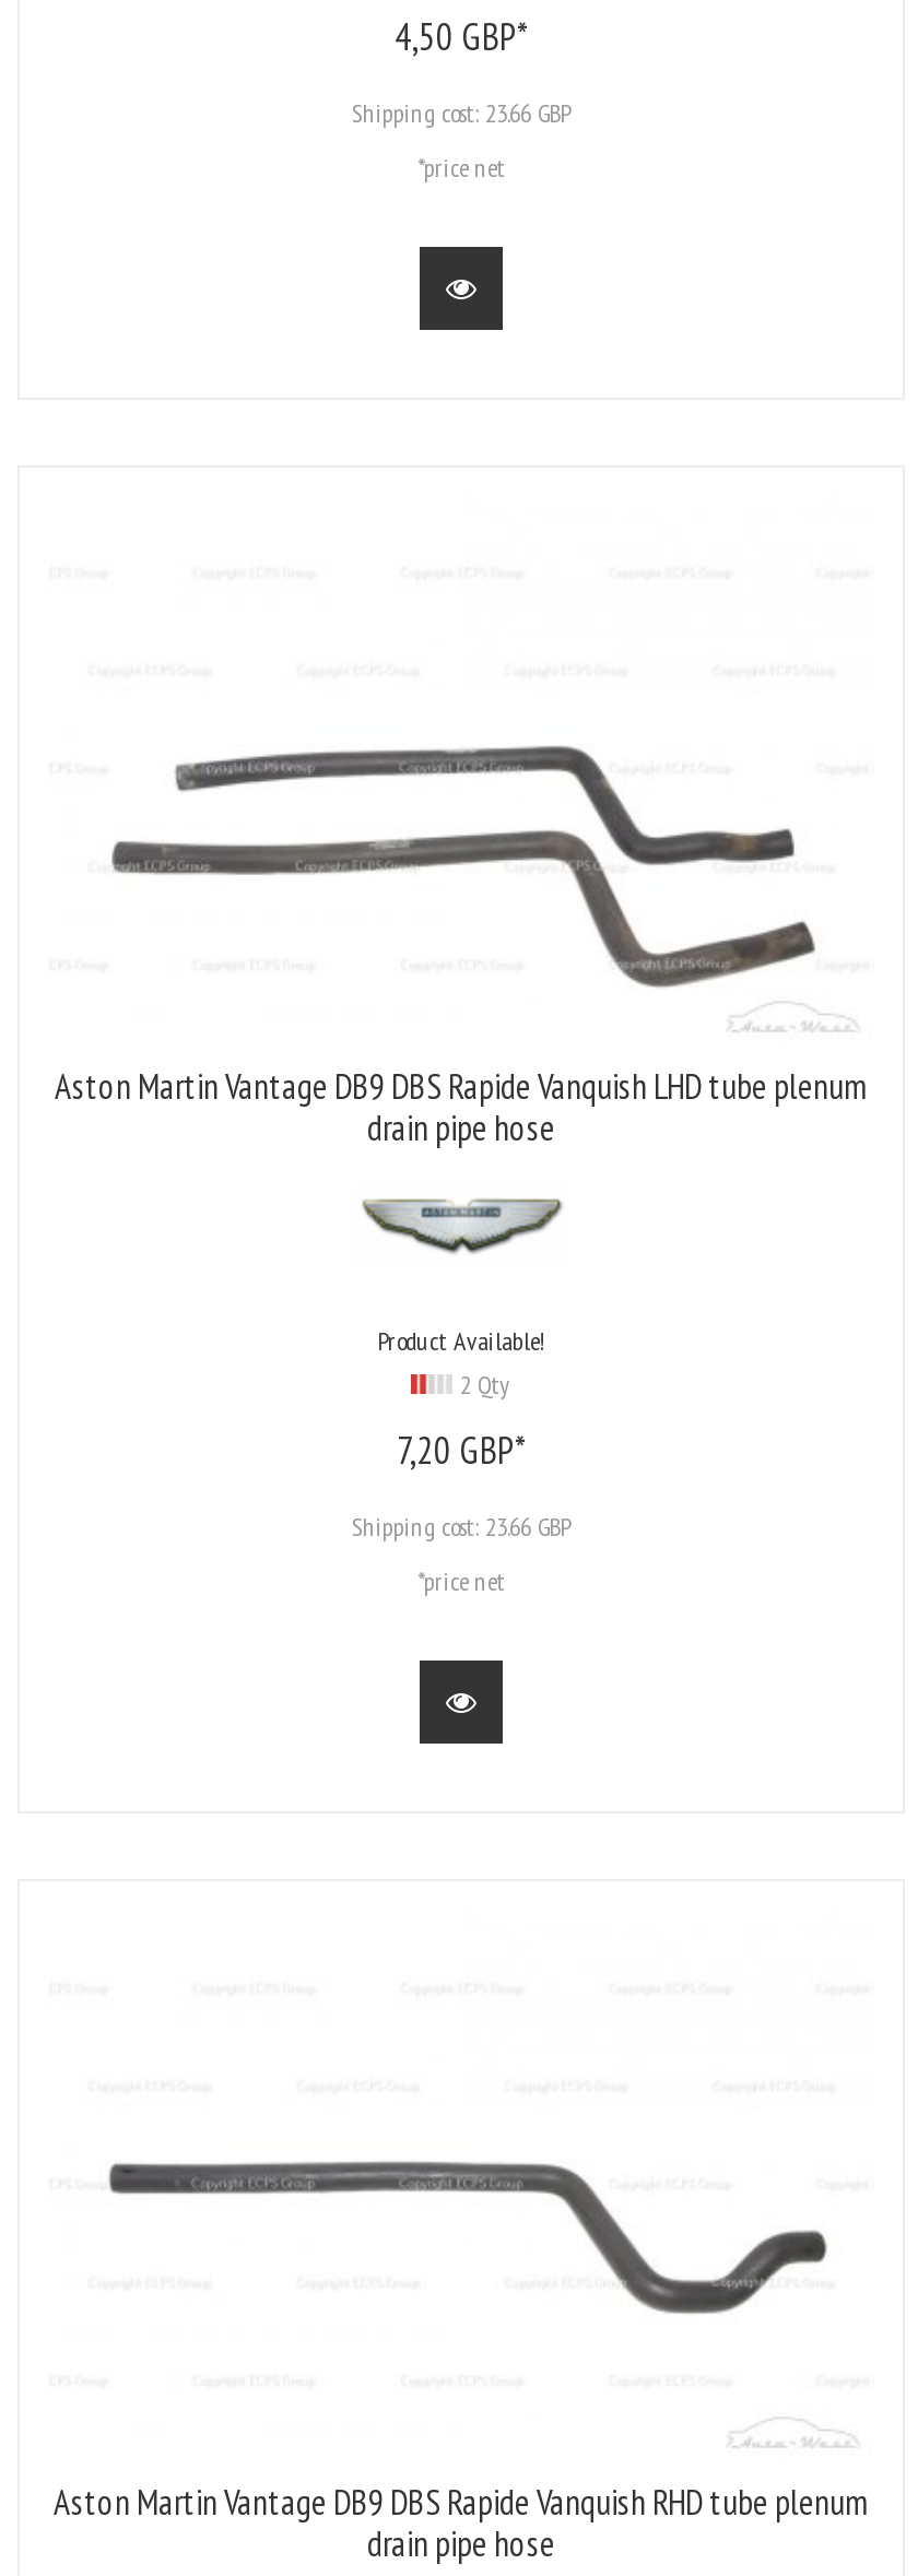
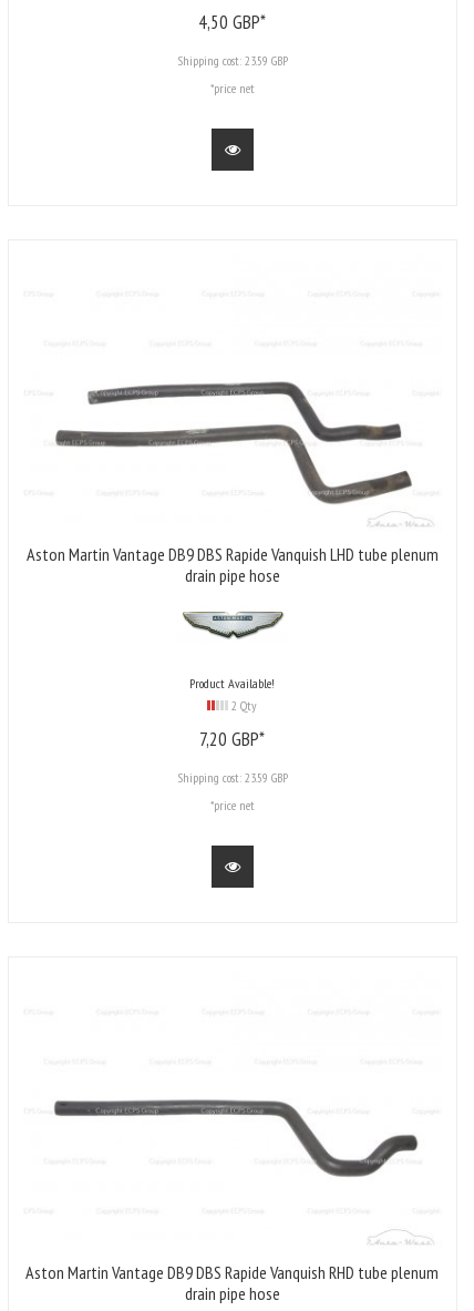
[352,96,570,129] Shipping cost: 23.66 GBP -> [177,52,288,69] Shipping cost: 23.59 GBP
[352,1510,570,1543] Shipping cost: 23.66 GBP -> [177,769,288,786] Shipping cost: 23.59 GBP

